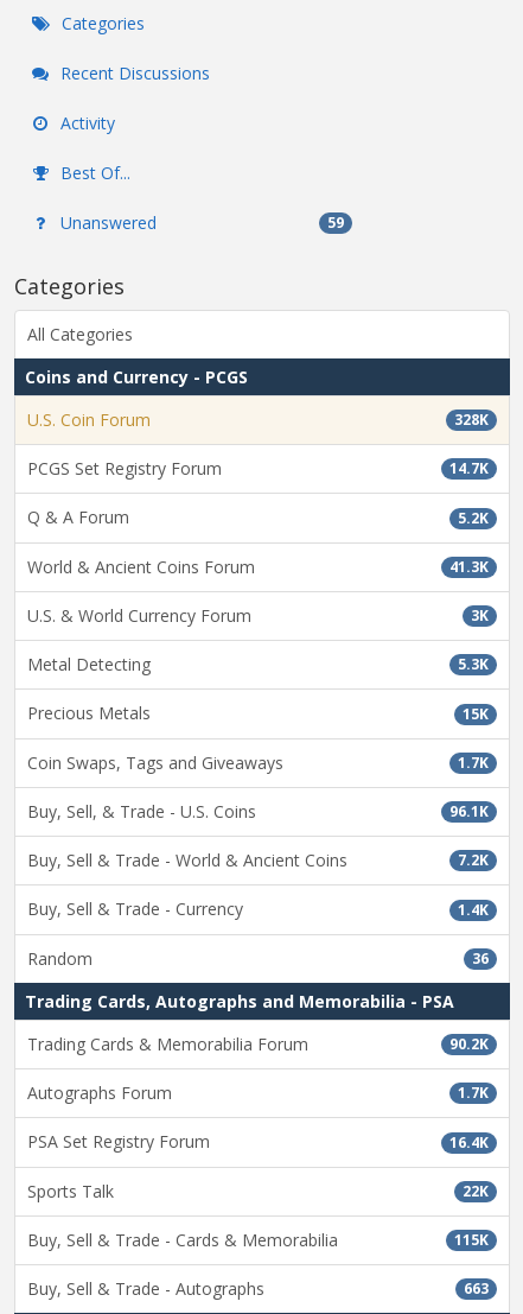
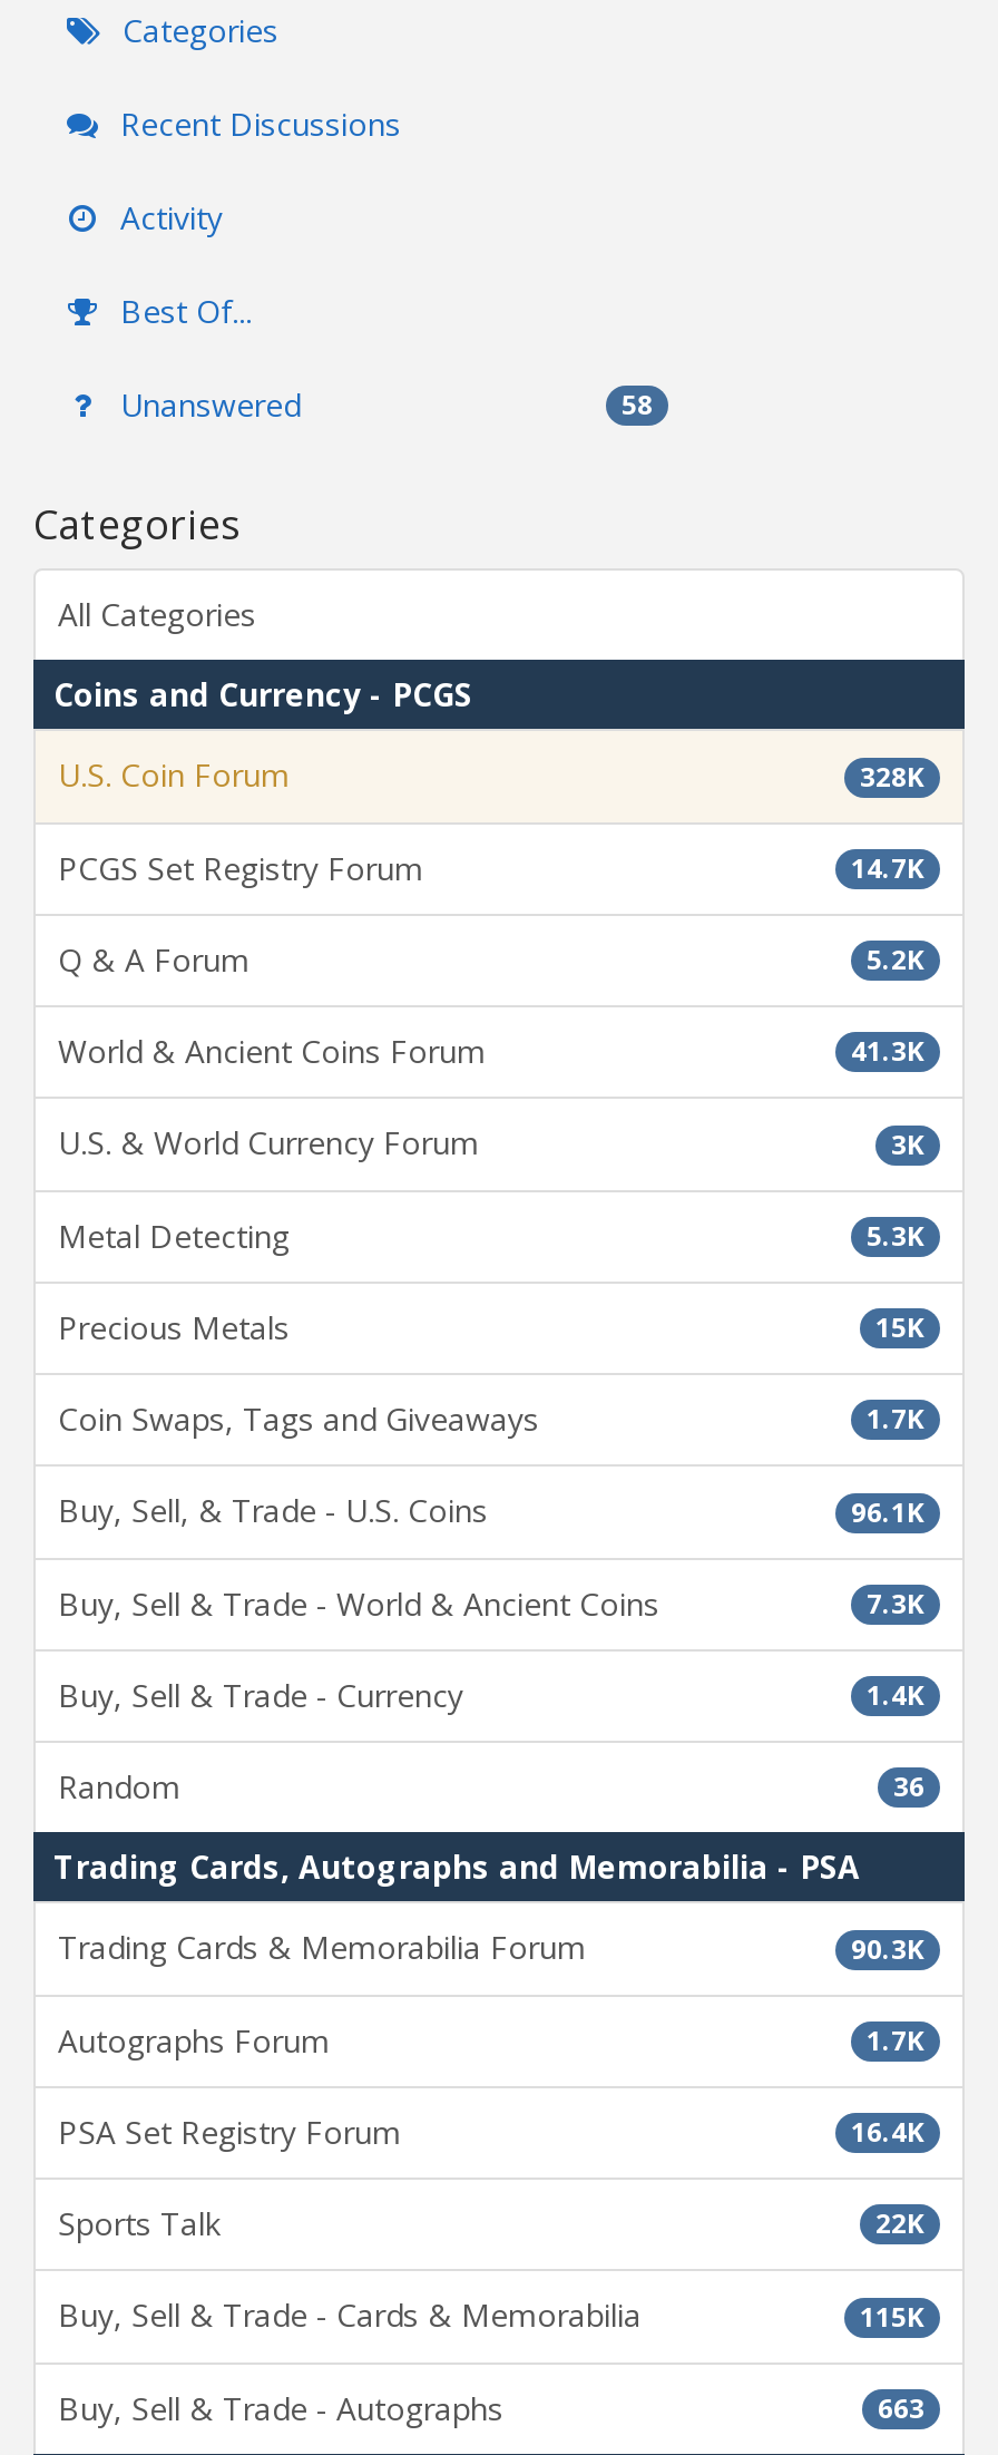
[327,212,344,232] 59 -> [622,386,653,424] 58
[458,850,489,870] 7.2K -> [867,1584,924,1622] 7.3K
[449,1034,489,1054] 90.2K -> [851,1929,924,1967] 90.3K

